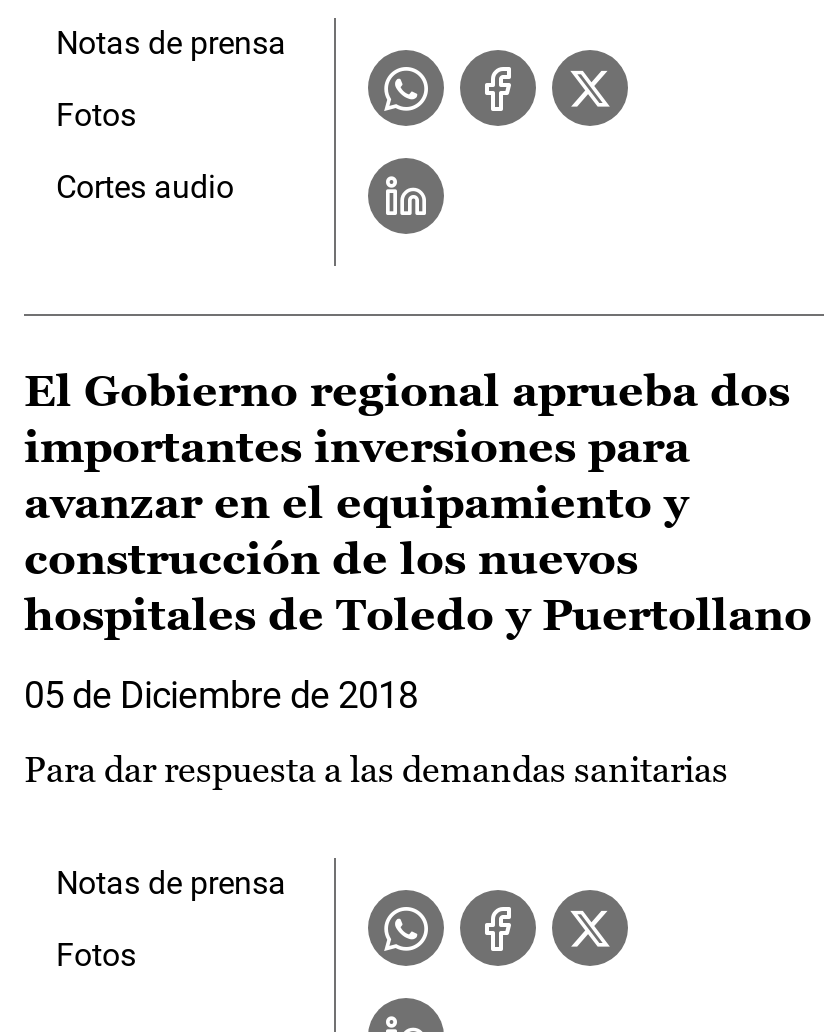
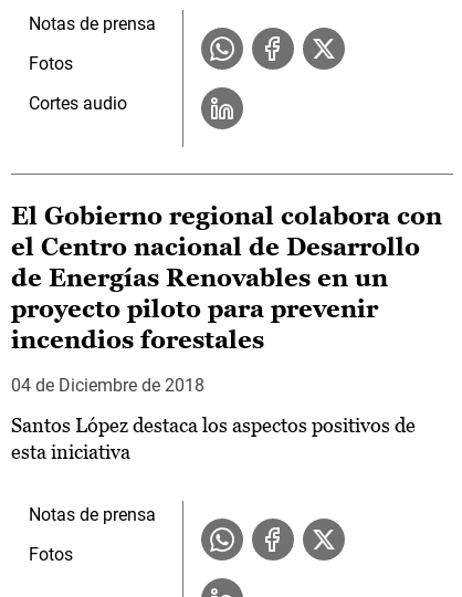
[24,366,812,640] El Gobierno regional aprueba dos | importantes inversiones para | avanzar en el equipamiento y | construcción de los nuevos | hospitales de Toledo y Puertollano -> [11,202,442,354] El Gobierno regional colabora con | el Centro nacional de Desarrollo | de Energías Renovables en un | proyecto piloto para prevenir | incendios forestales
[24,674,418,716] 05 de Diciembre de 2018 -> [11,375,204,396] 04 de Diciembre de 2018
[24,748,728,790] Para dar respuesta a las demandas sanitarias -> [11,414,416,463] Santos López destaca los aspectos positivos de | esta iniciativa

